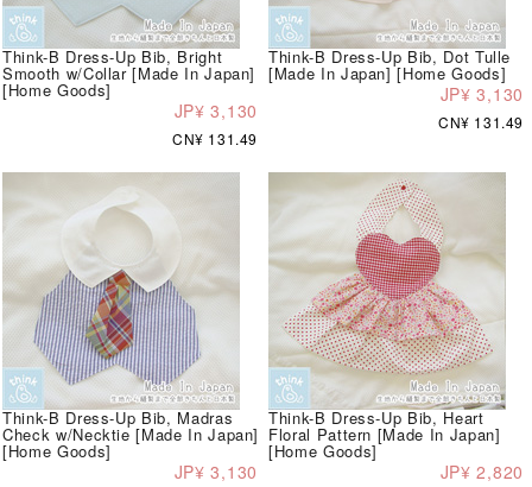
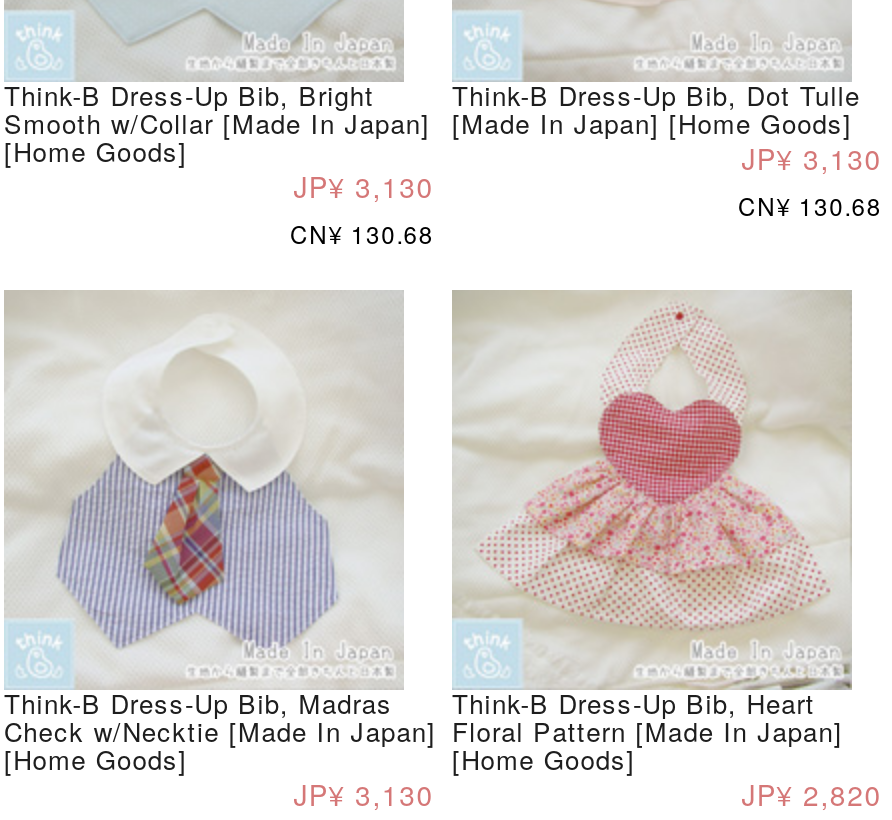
[438,112,524,132] CN¥ 131.49 -> [738,188,882,222] CN¥ 130.68
[172,128,258,149] CN¥ 131.49 -> [290,216,434,250] CN¥ 130.68

